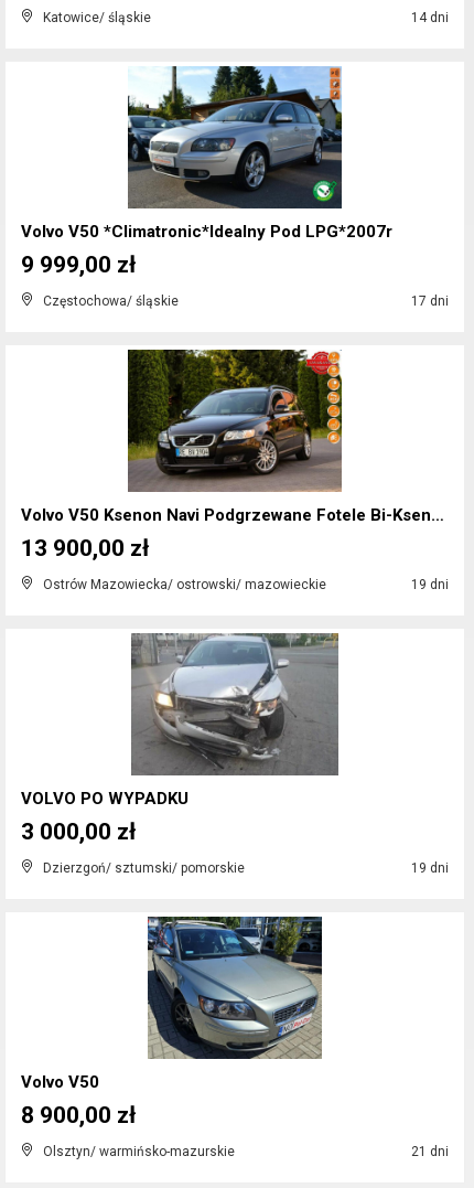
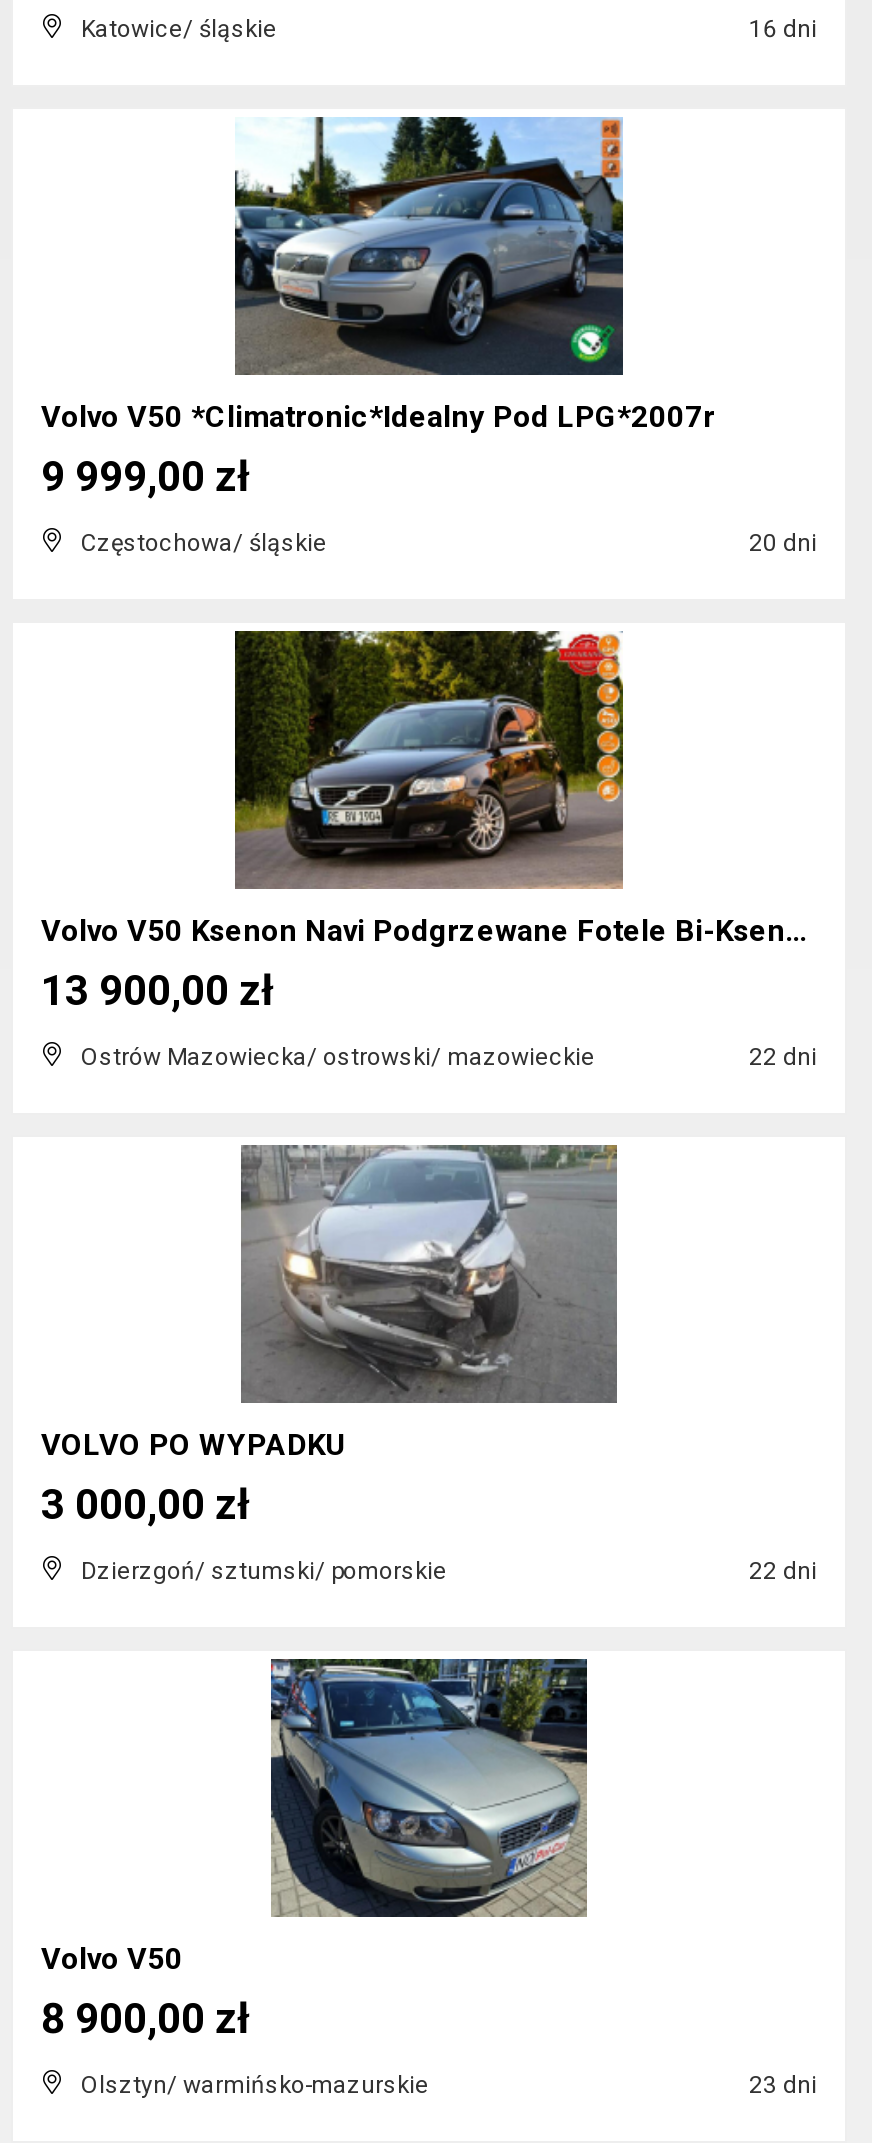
[408,10,449,25] 14 dni -> [743,15,817,43] 16 dni
[408,293,449,309] 17 dni -> [743,529,817,557] 20 dni
[408,577,449,592] 19 dni -> [743,1043,817,1071] 22 dni
[408,860,449,876] 19 dni -> [743,1557,817,1585] 22 dni
[408,1144,449,1159] 21 dni -> [743,2071,817,2099] 23 dni

